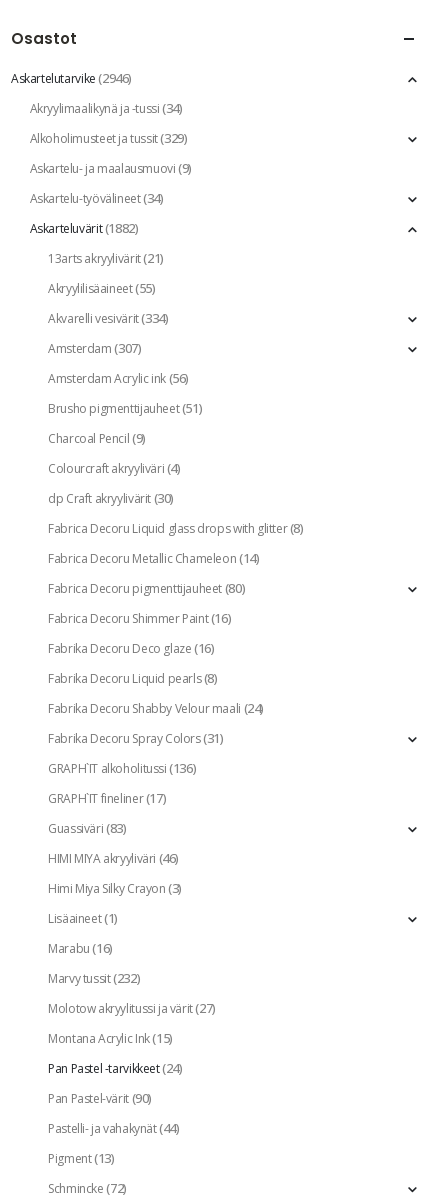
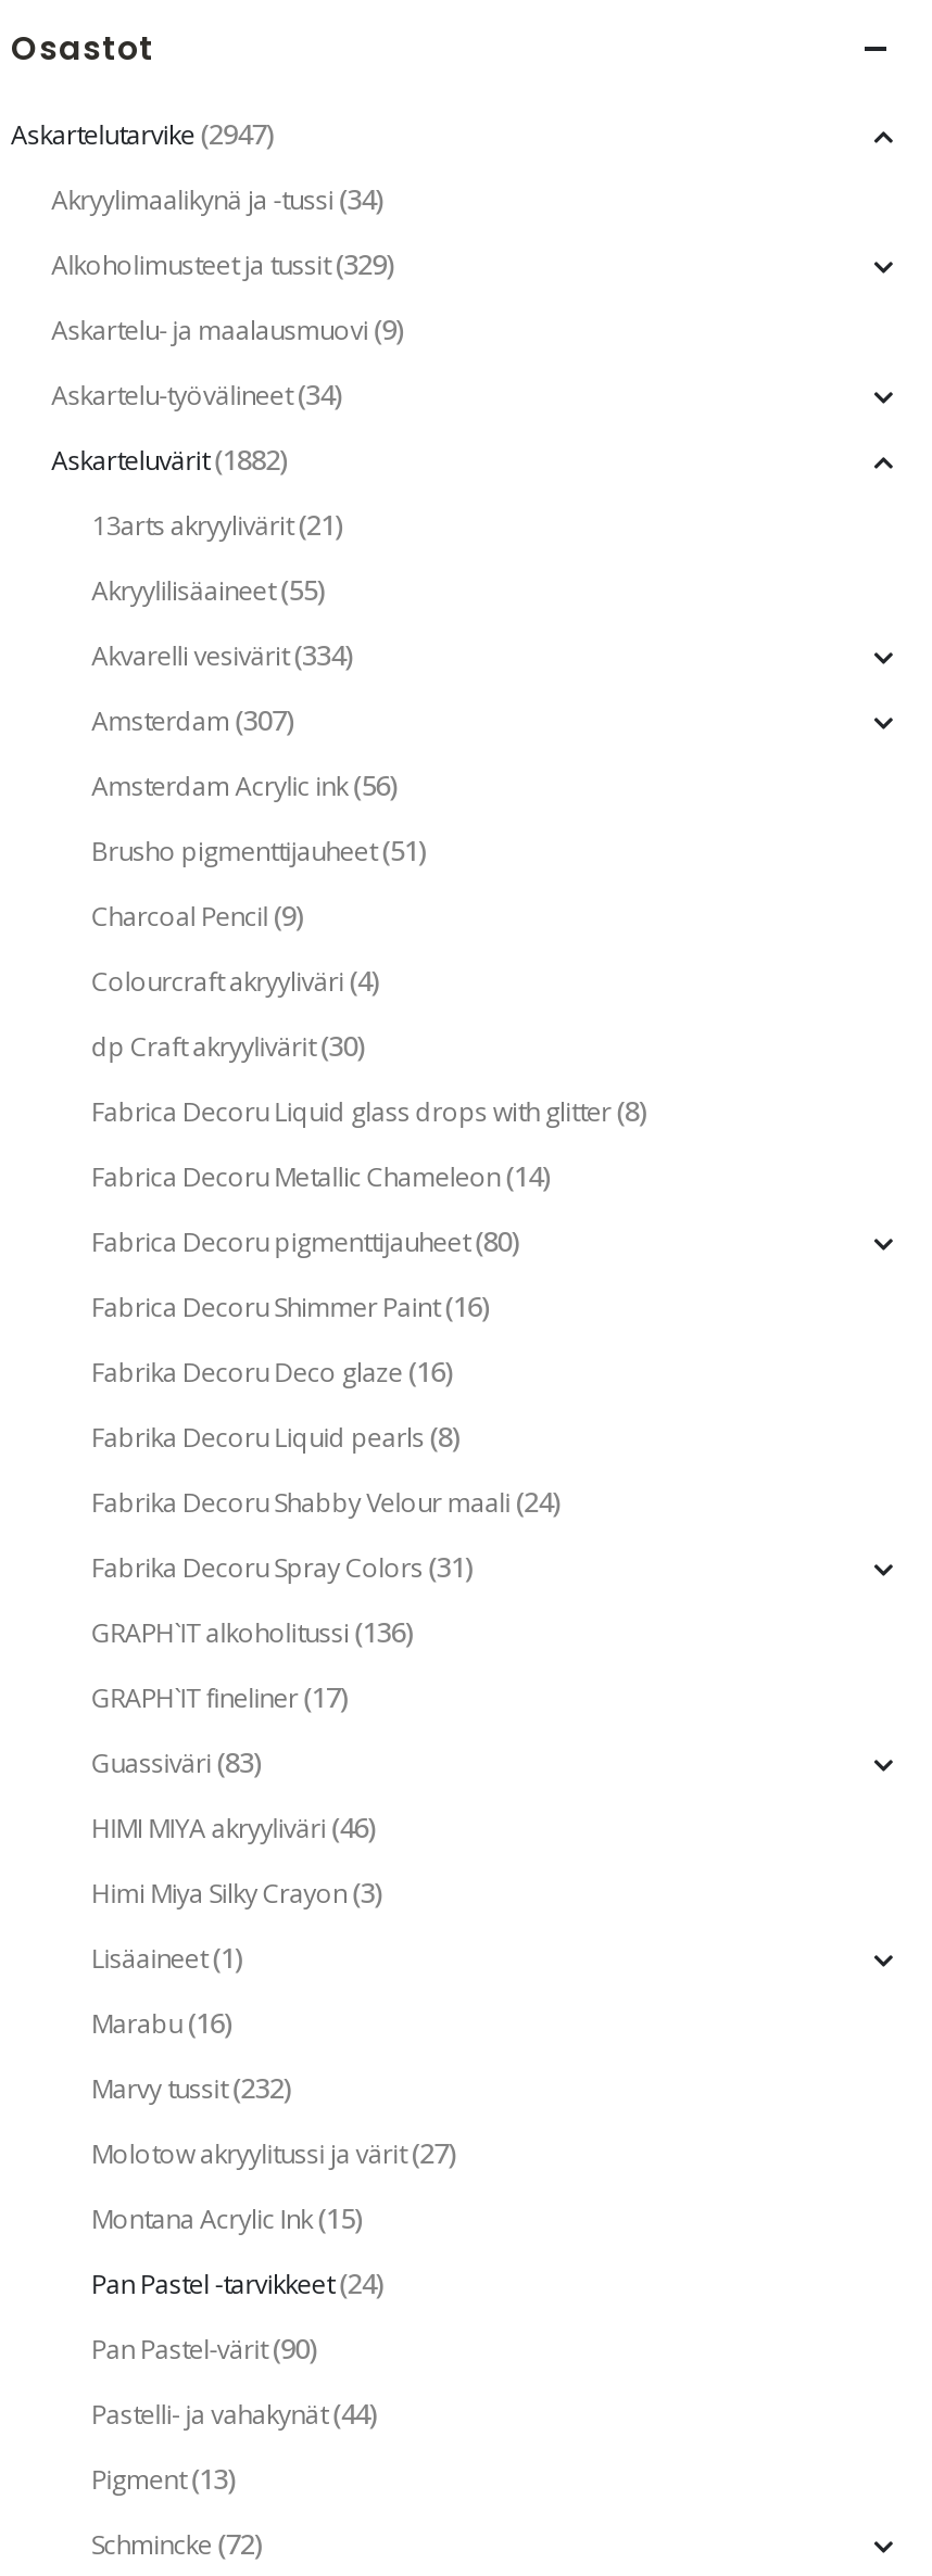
[11,69,132,87] Askartelutarvike (2946) -> [11,114,274,153] Askartelutarvike (2947)

